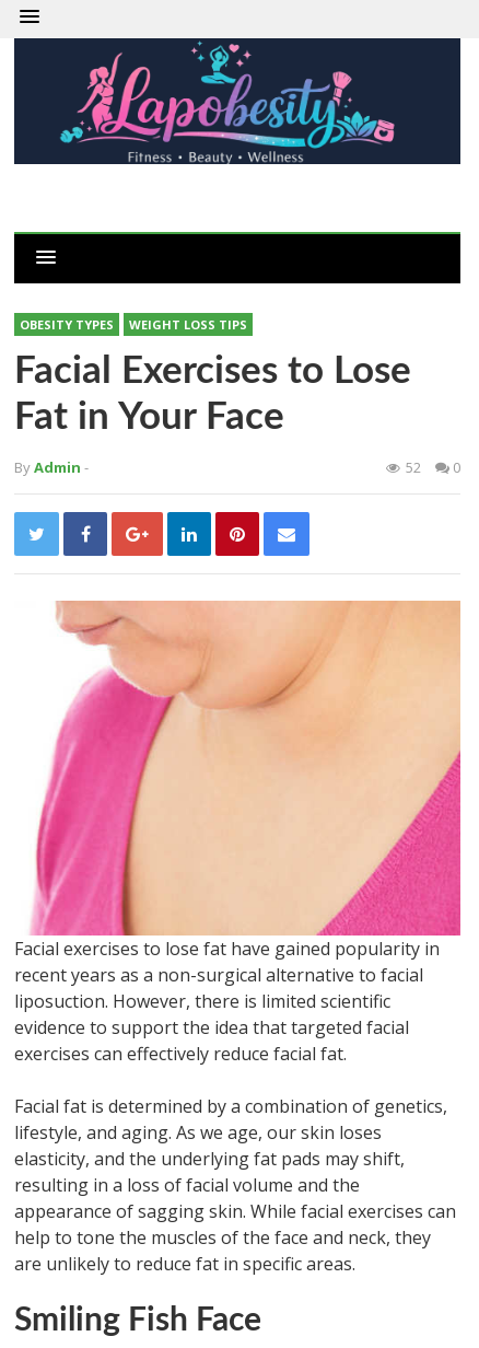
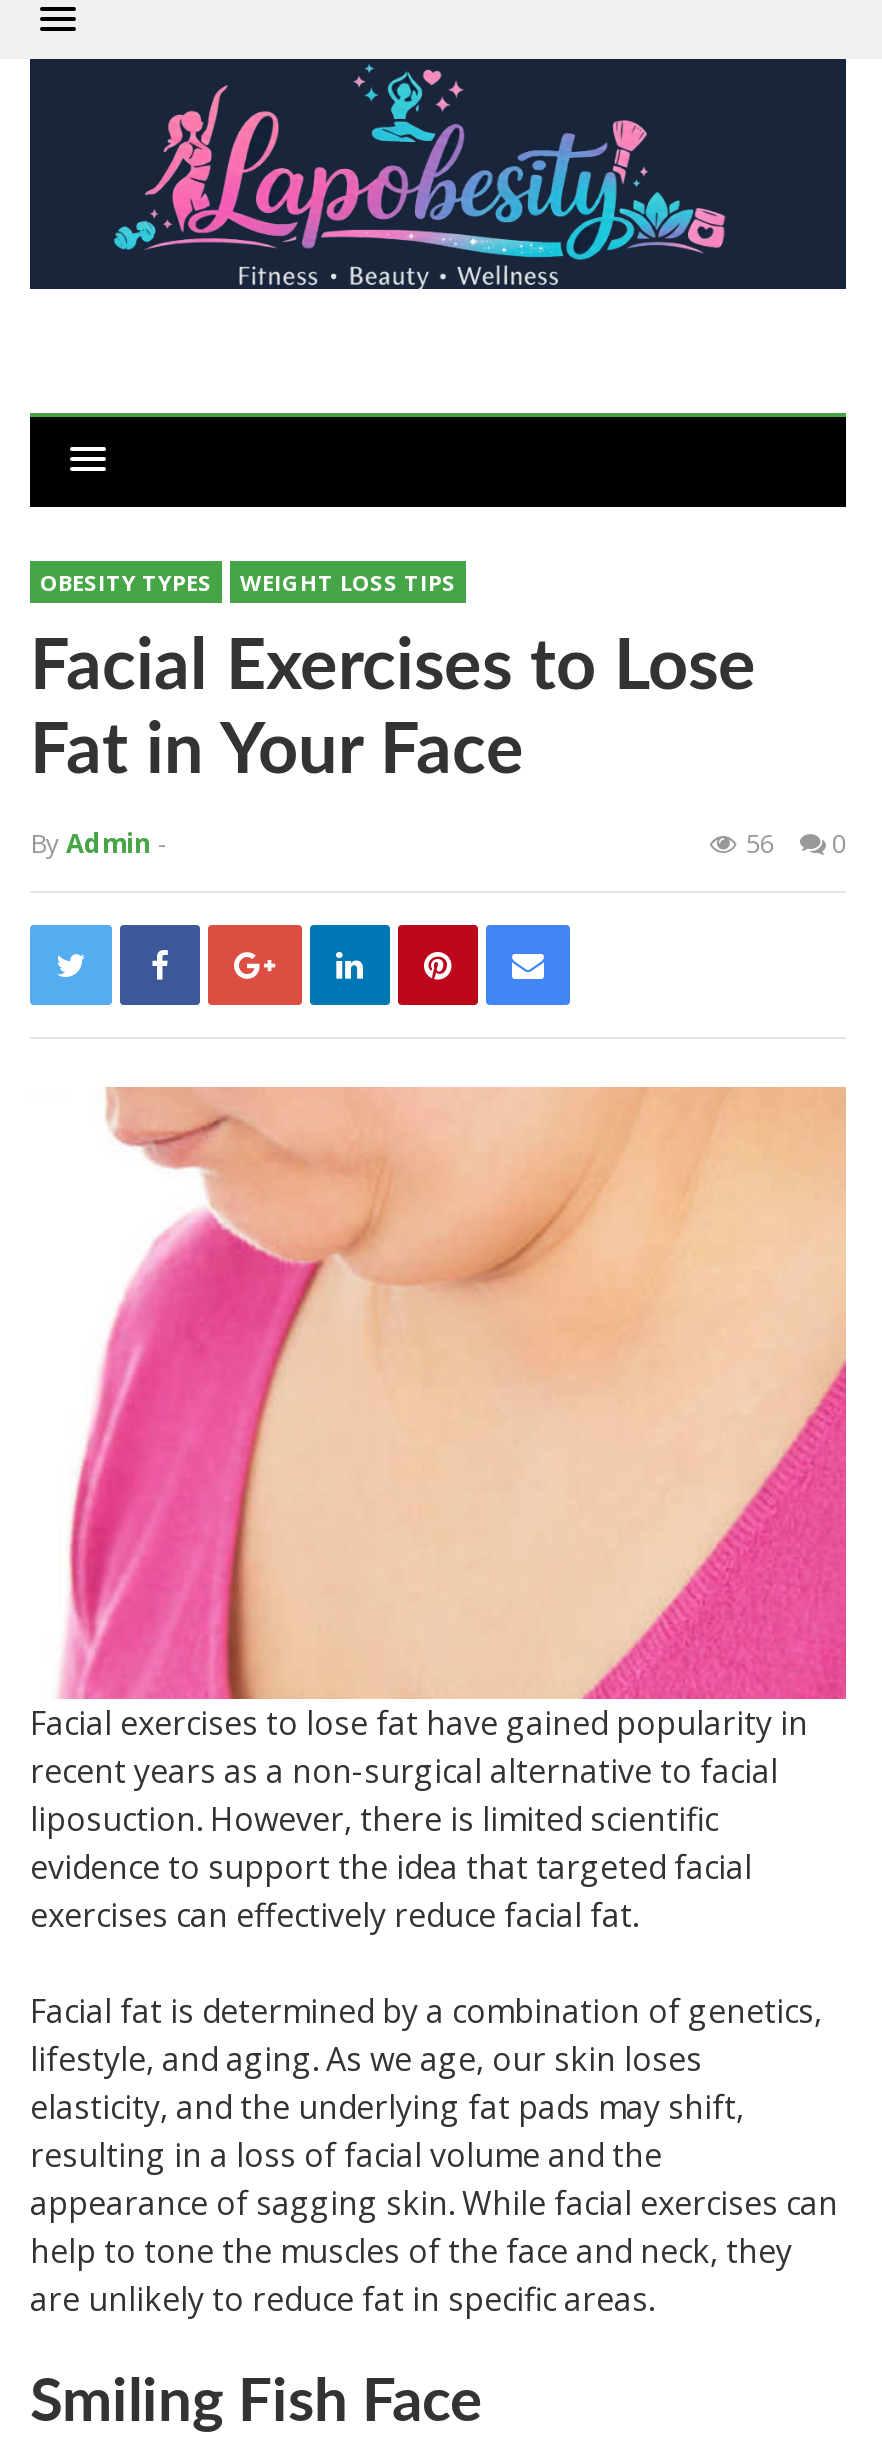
[406,458,460,477] 52 0 -> [746,826,846,862] 56 0

